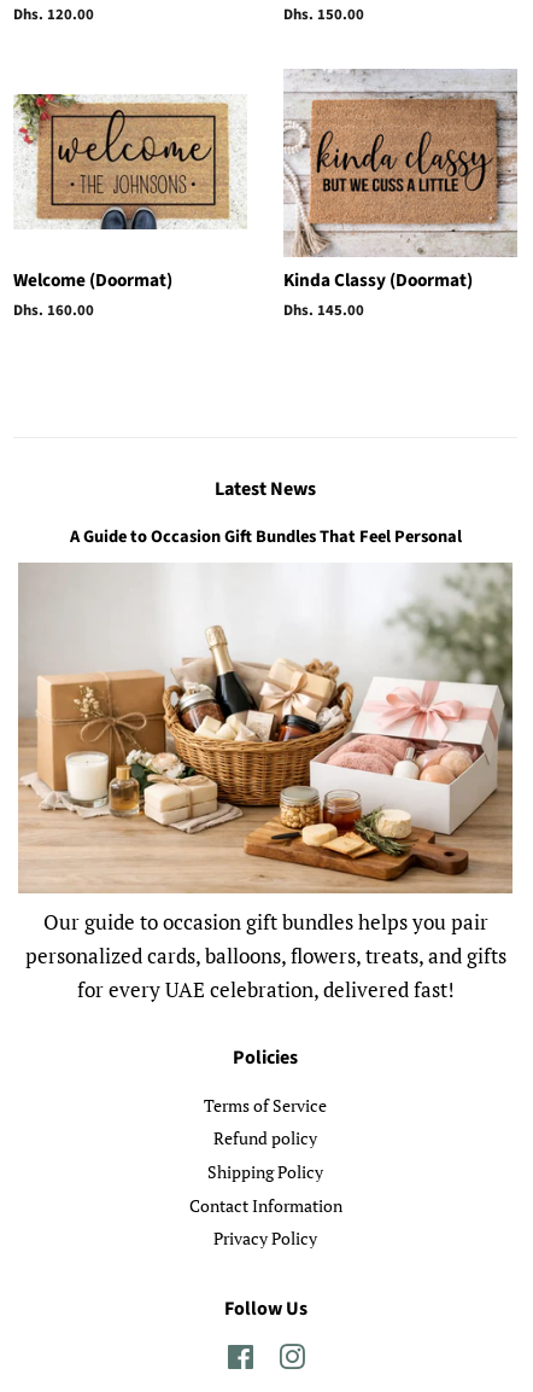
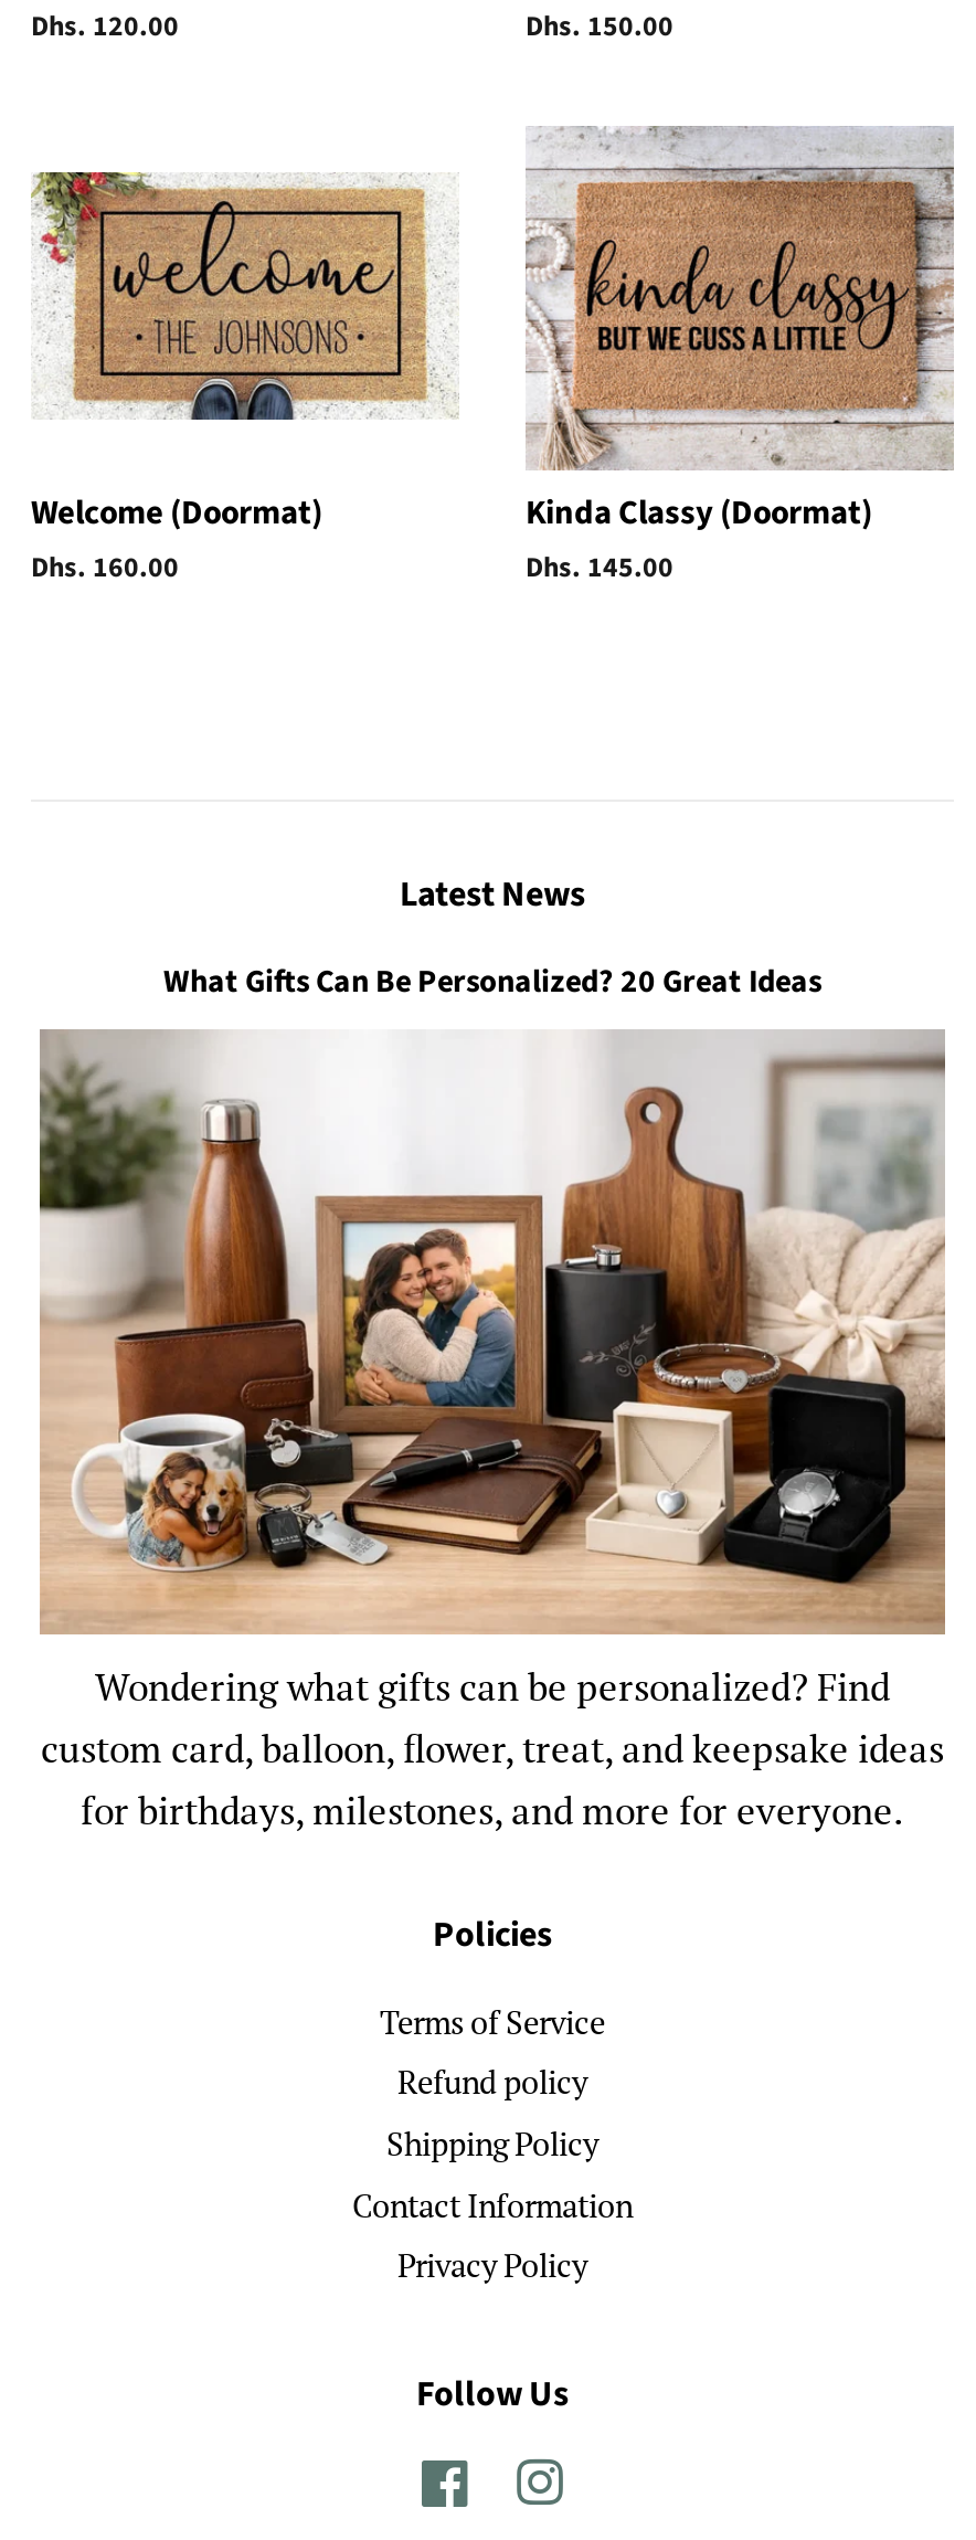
[69,524,461,550] A Guide to Occasion Gift Bundles That Feel Personal -> [163,959,821,1006] What Gifts Can Be Personalized? 20 Great Ideas
[18,564,514,1003] [image] | Our guide to occasion gift bundles helps you pair | personalized cards, balloons, flowers, treats, and gifts | for every UAE celebration, delivered fast! -> [40,1029,945,1835] [image] | Wondering what gifts can be personalized? Find | custom card, balloon, flower, treat, and keepsake ideas | for birthdays, milestones, and more for everyone.

